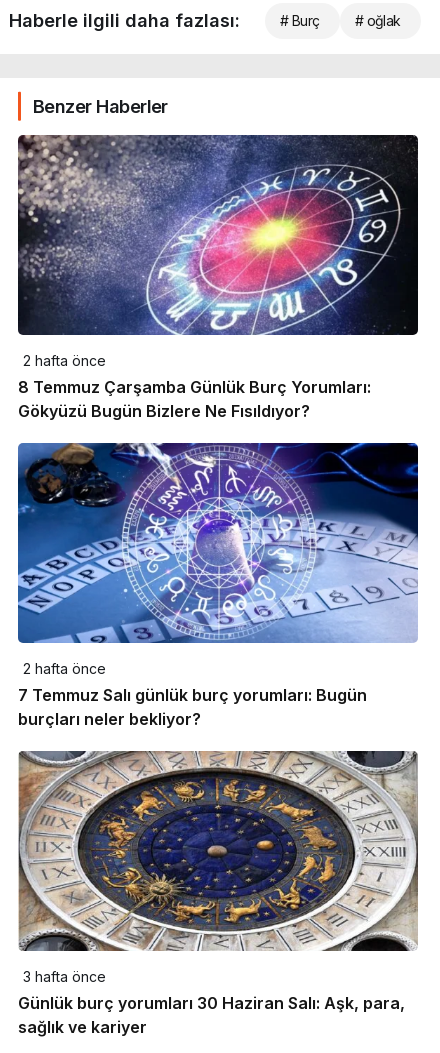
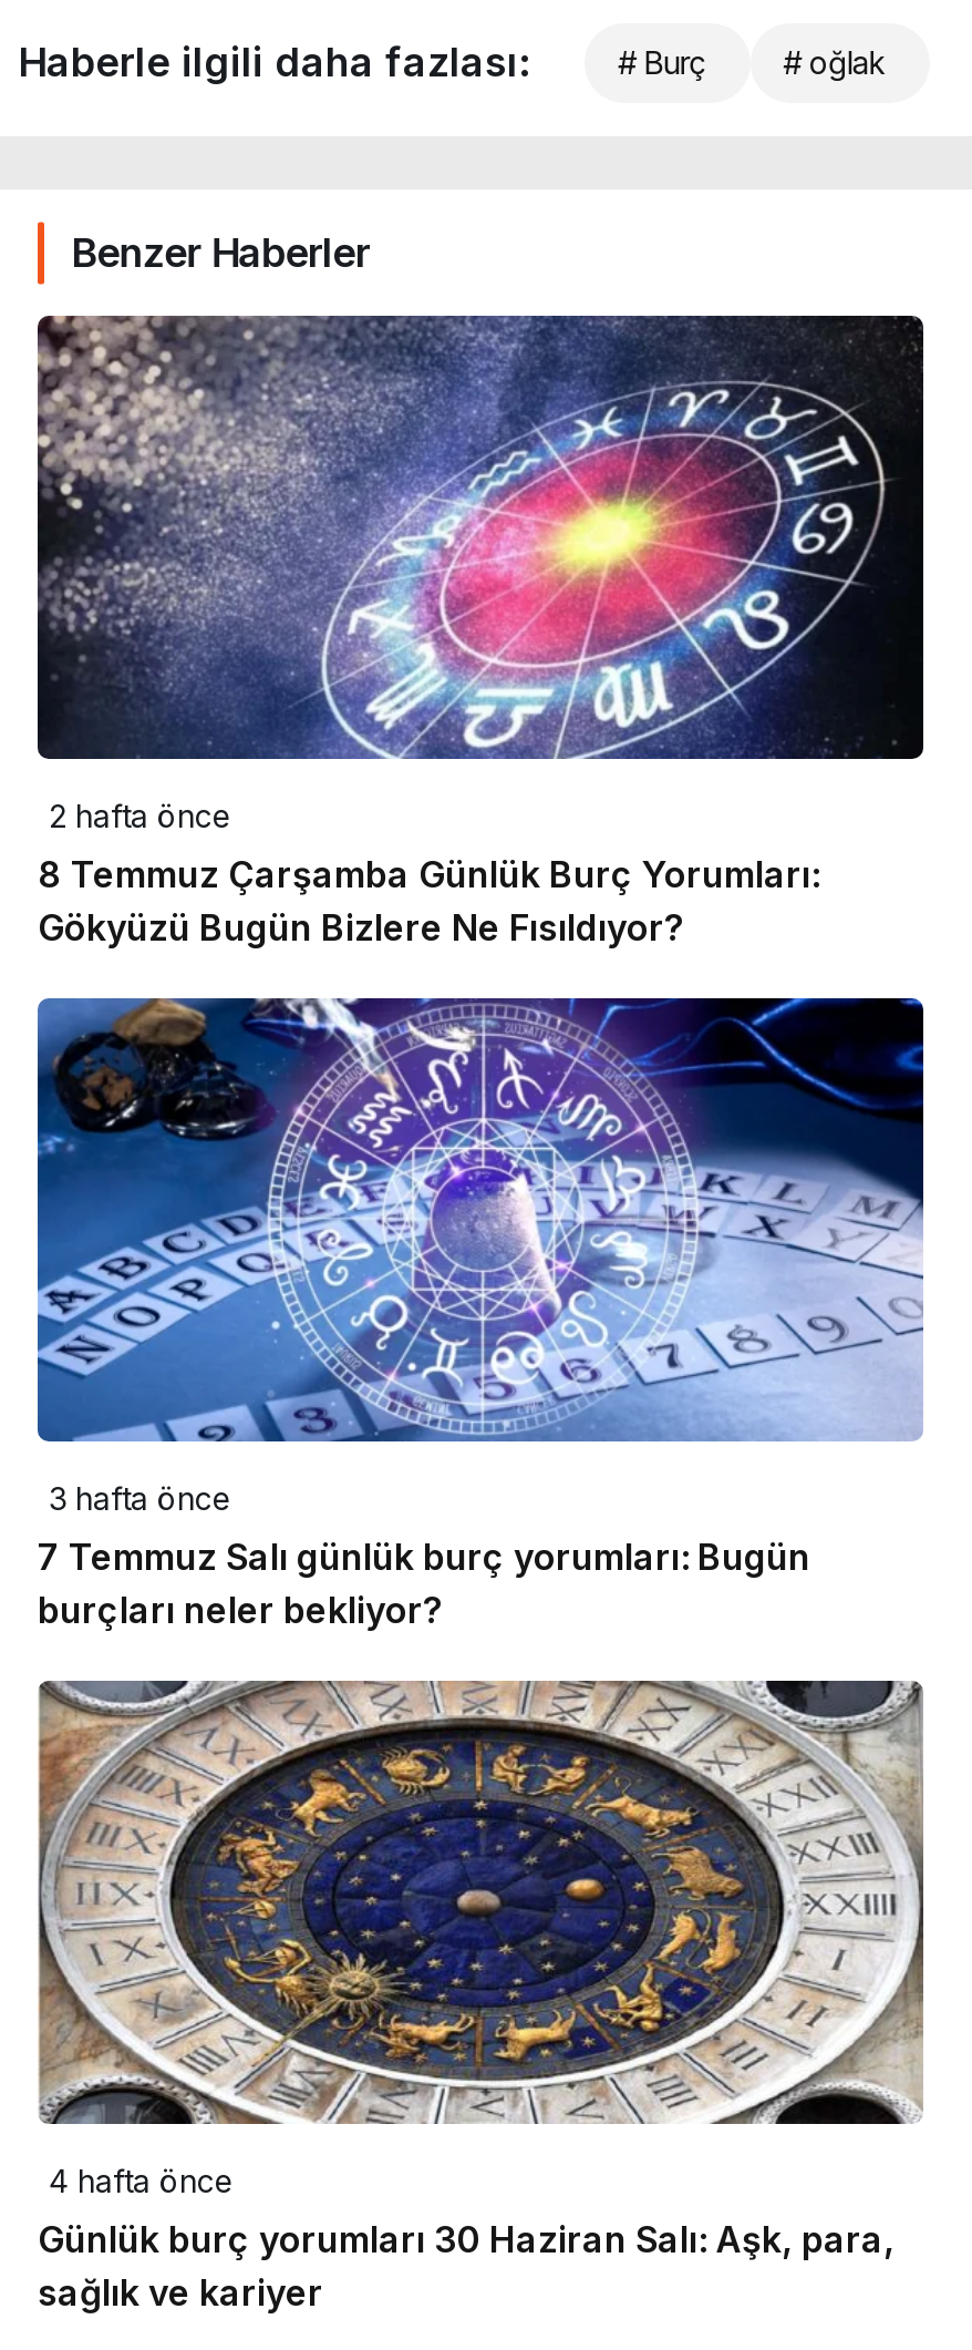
[23,659,106,676] 2 hafta önce -> [49,1480,232,1518] 3 hafta önce
[23,967,106,984] 3 hafta önce -> [49,2163,235,2200] 4 hafta önce

